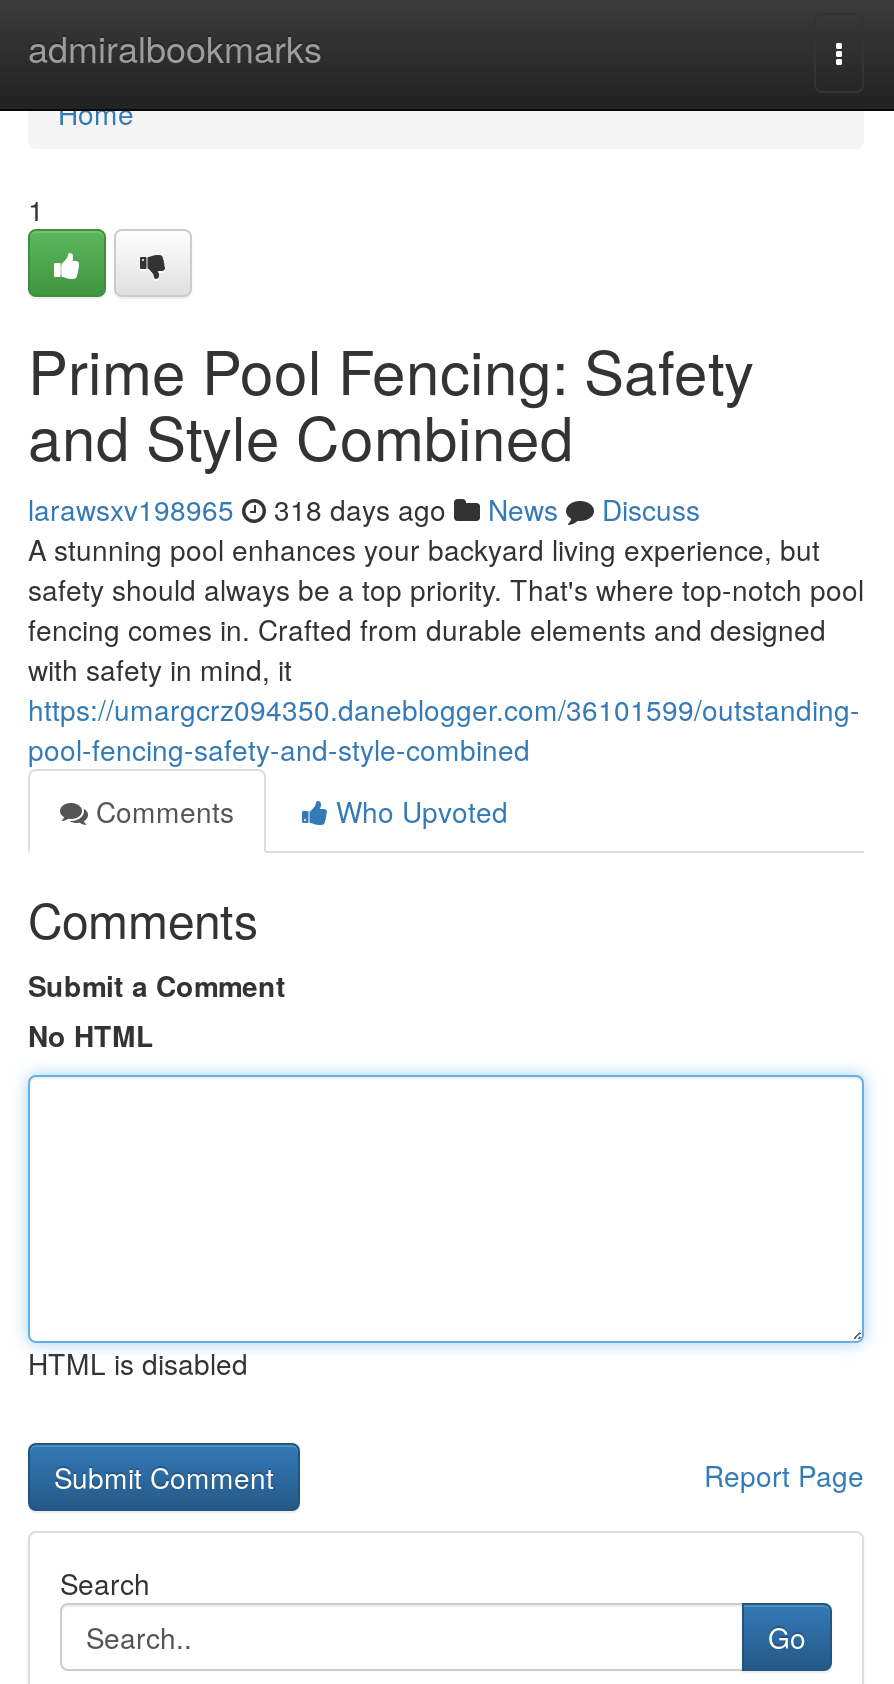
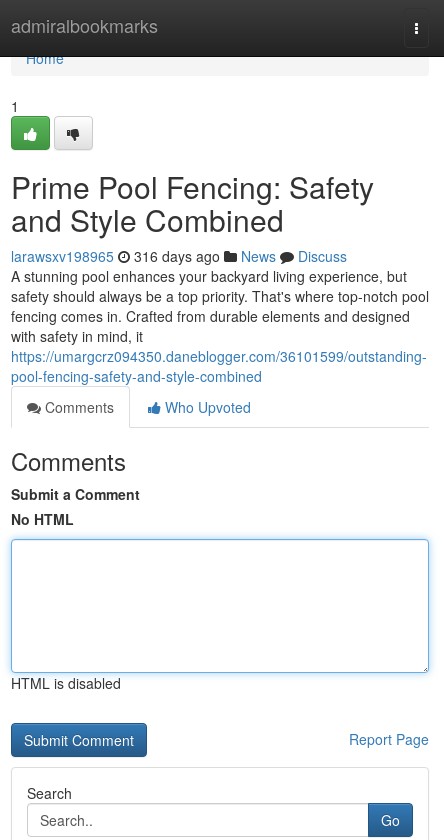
[28,489,700,529] larawsxv198965 318 days ago News Discuss -> [11,246,347,266] larawsxv198965 316 days ago News Discuss

